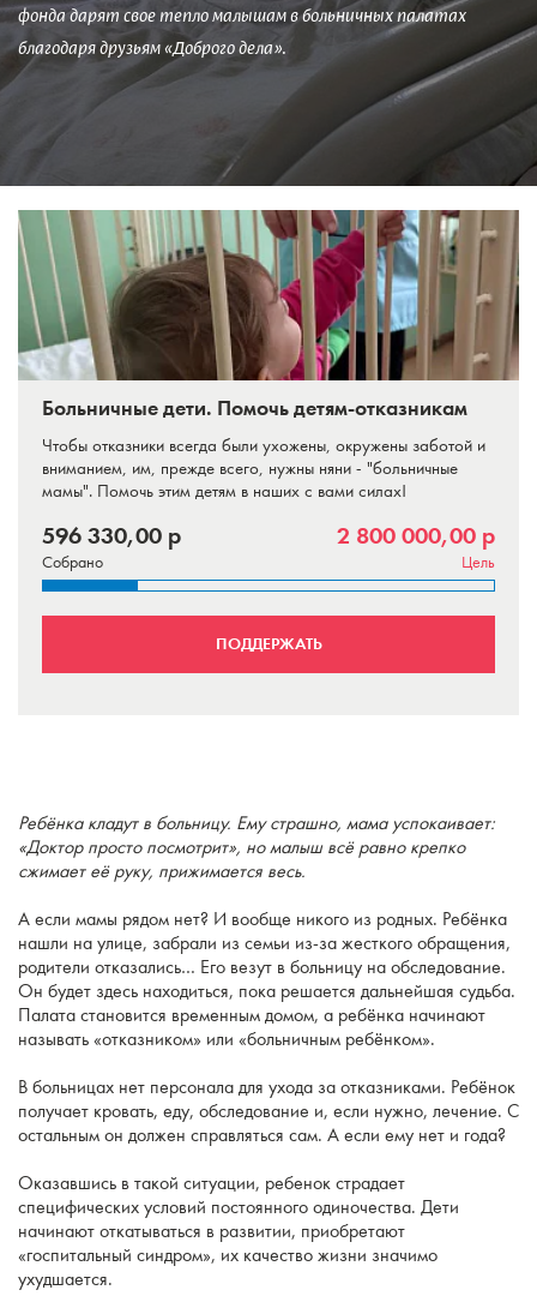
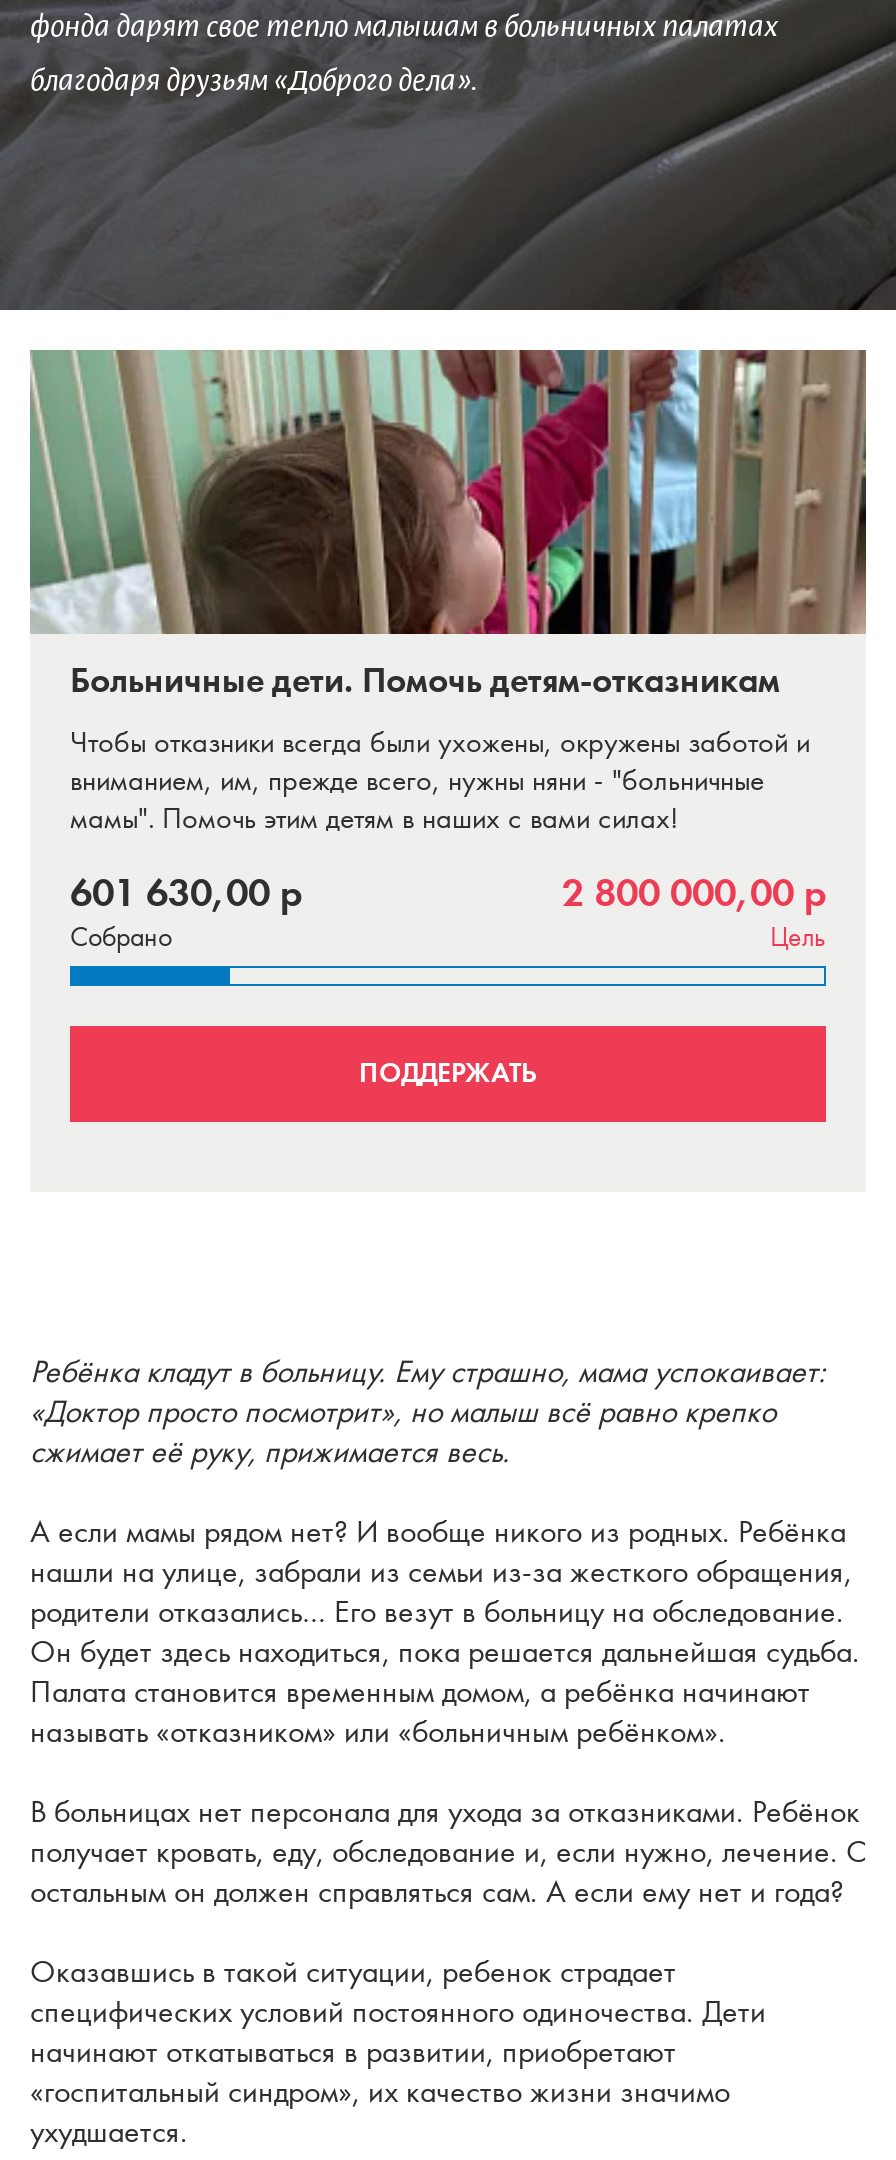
[42,522,181,550] 596 330,00 р -> [70,870,302,916] 601 630,00 р

